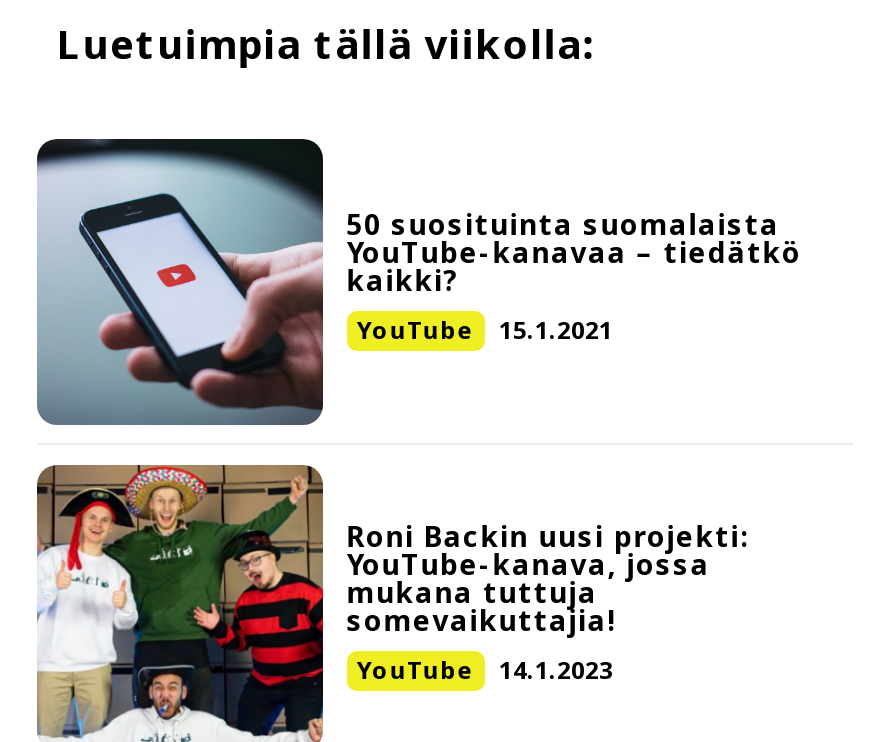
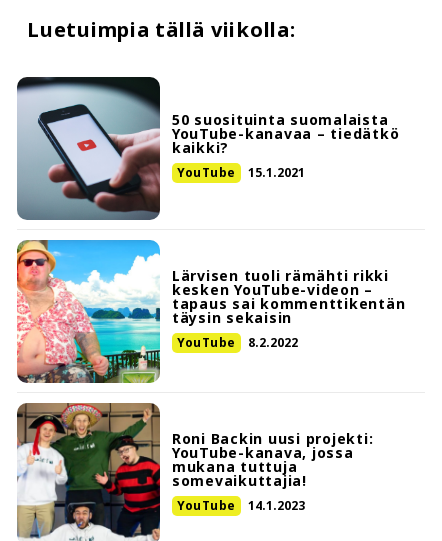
none -> [16,239,405,384] [image] | Lärvisen tuoli rämähti rikki | kesken YouTube-videon – | tapaus sai kommenttikentän | täysin sekaisin | YouTube | 8.2.2022

